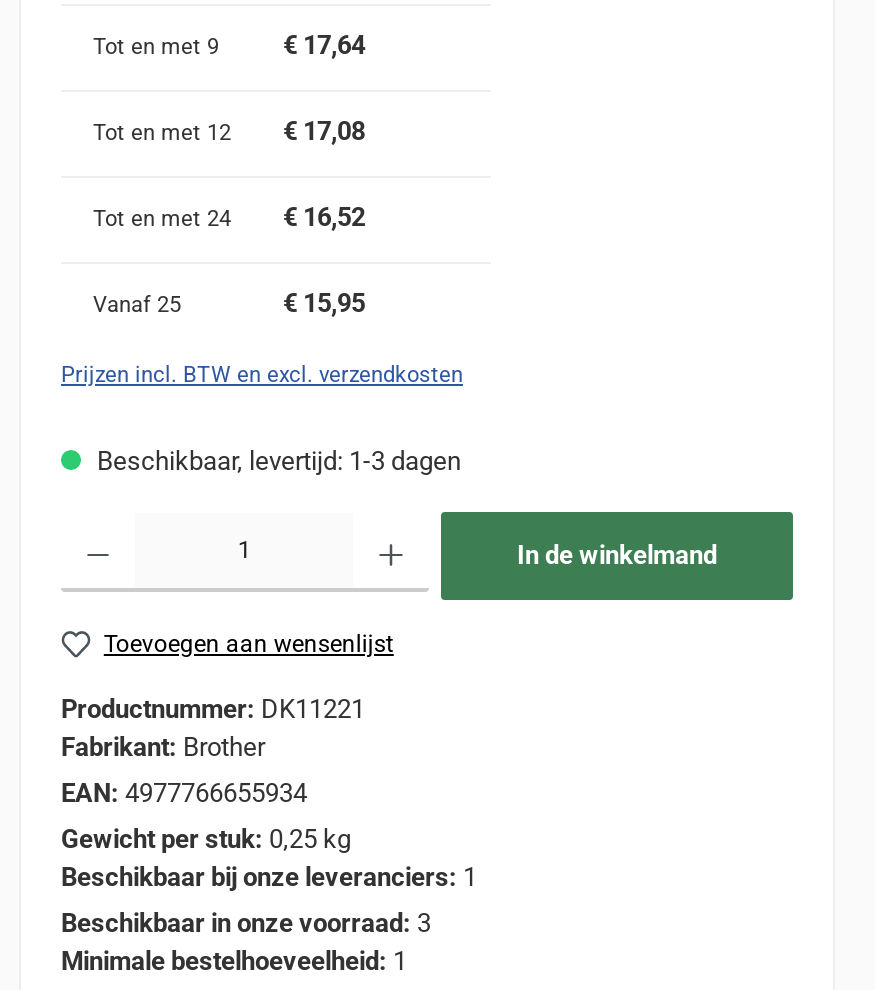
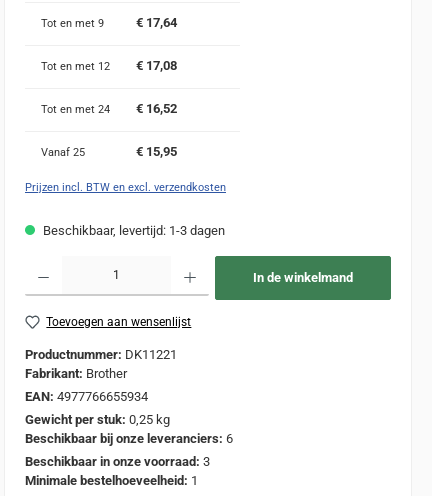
[61,862,477,892] Beschikbaar bij onze leveranciers: 1 -> [25,431,233,446] Beschikbaar bij onze leveranciers: 6

